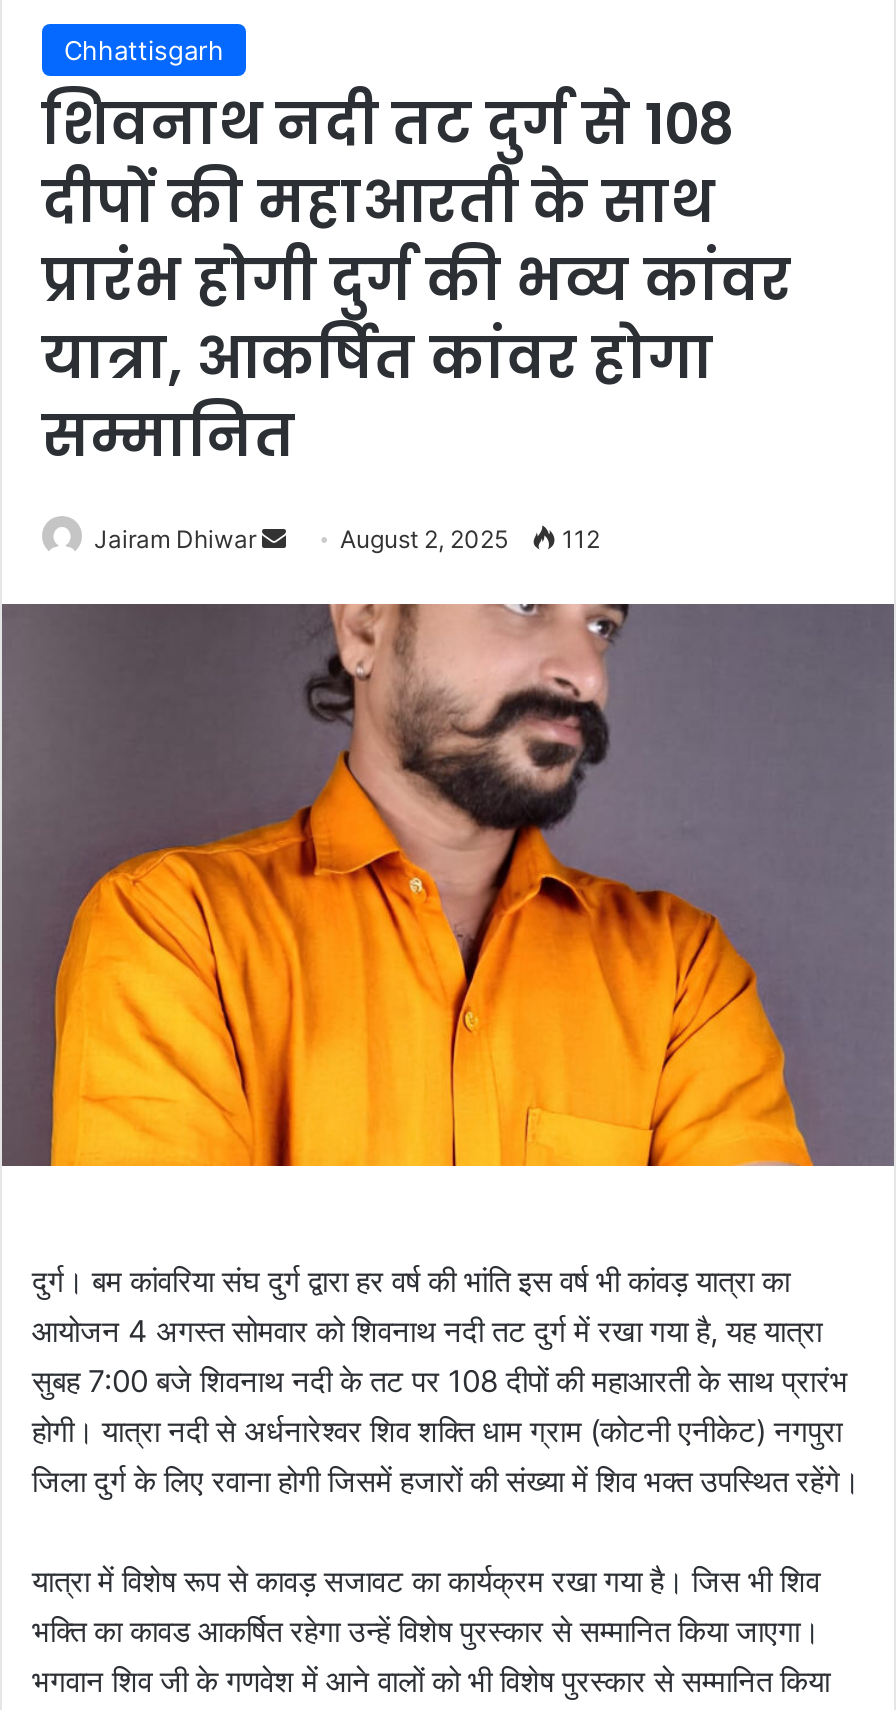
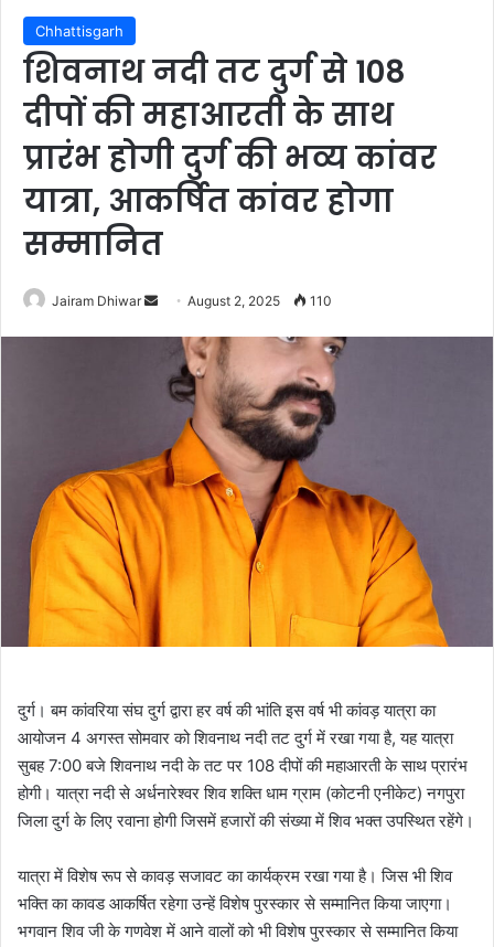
[556,524,600,554] 112 -> [307,292,332,309] 110

